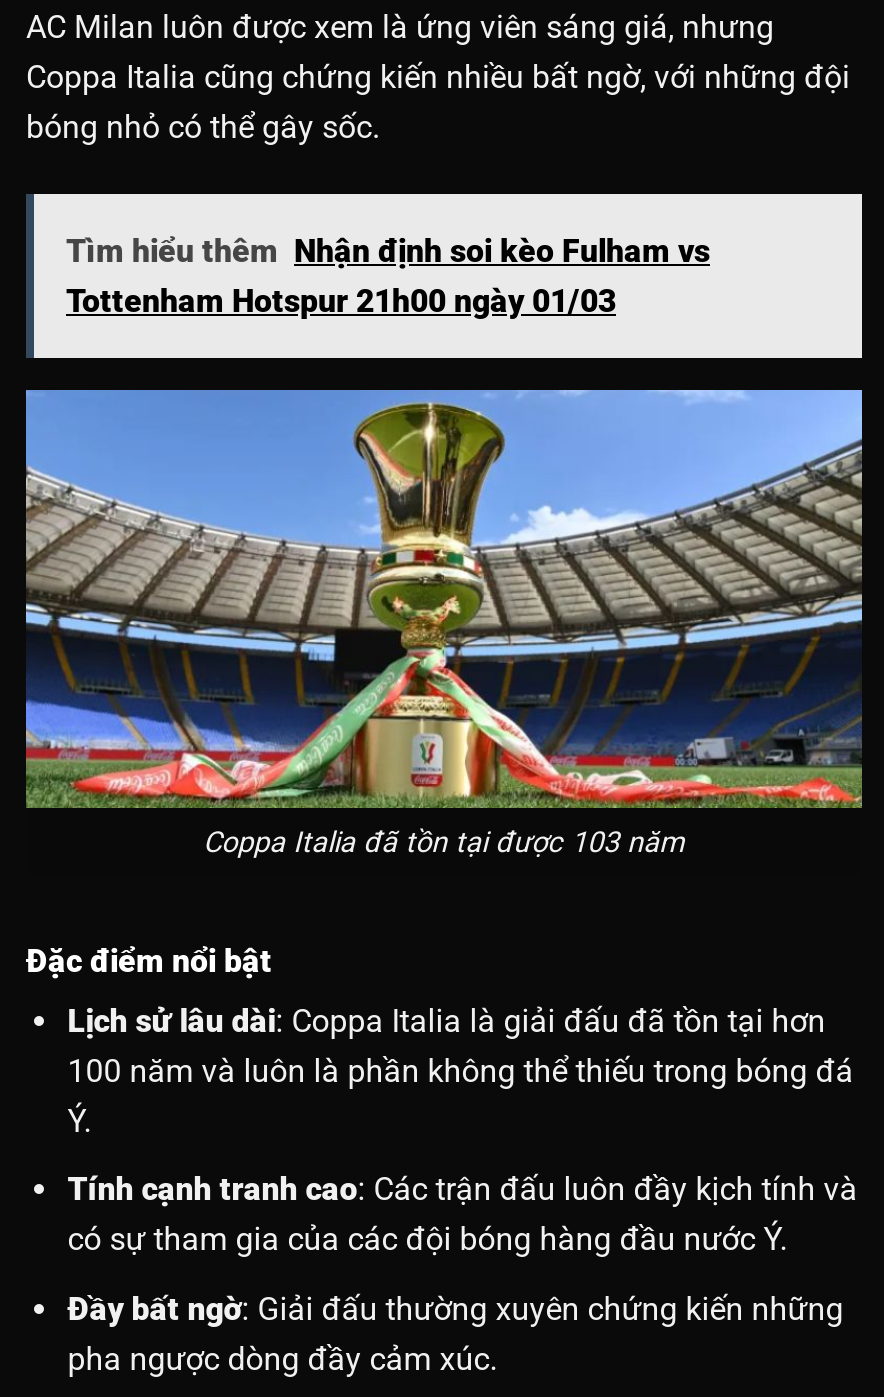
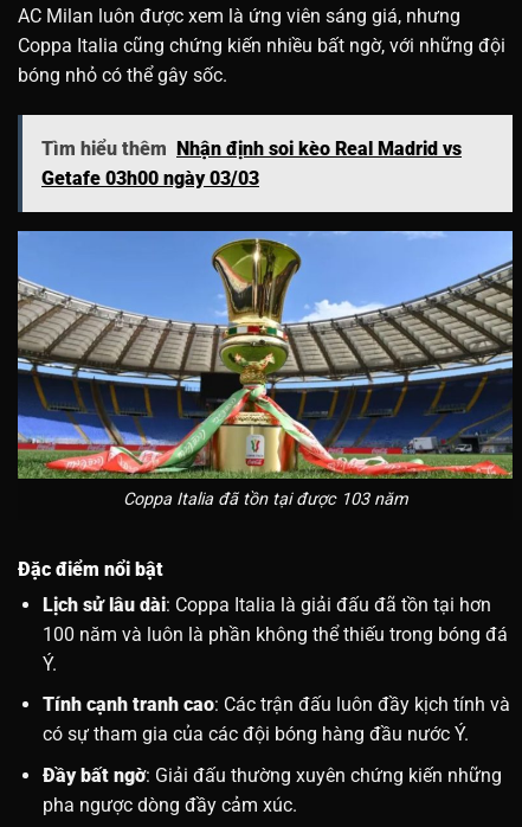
[66,232,710,320] Tìm hiểu thêm Nhận định soi kèo Fulham vs | Tottenham Hotspur 21h00 ngày 01/03 -> [41,138,462,190] Tìm hiểu thêm Nhận định soi kèo Real Madrid vs | Getafe 03h00 ngày 03/03

